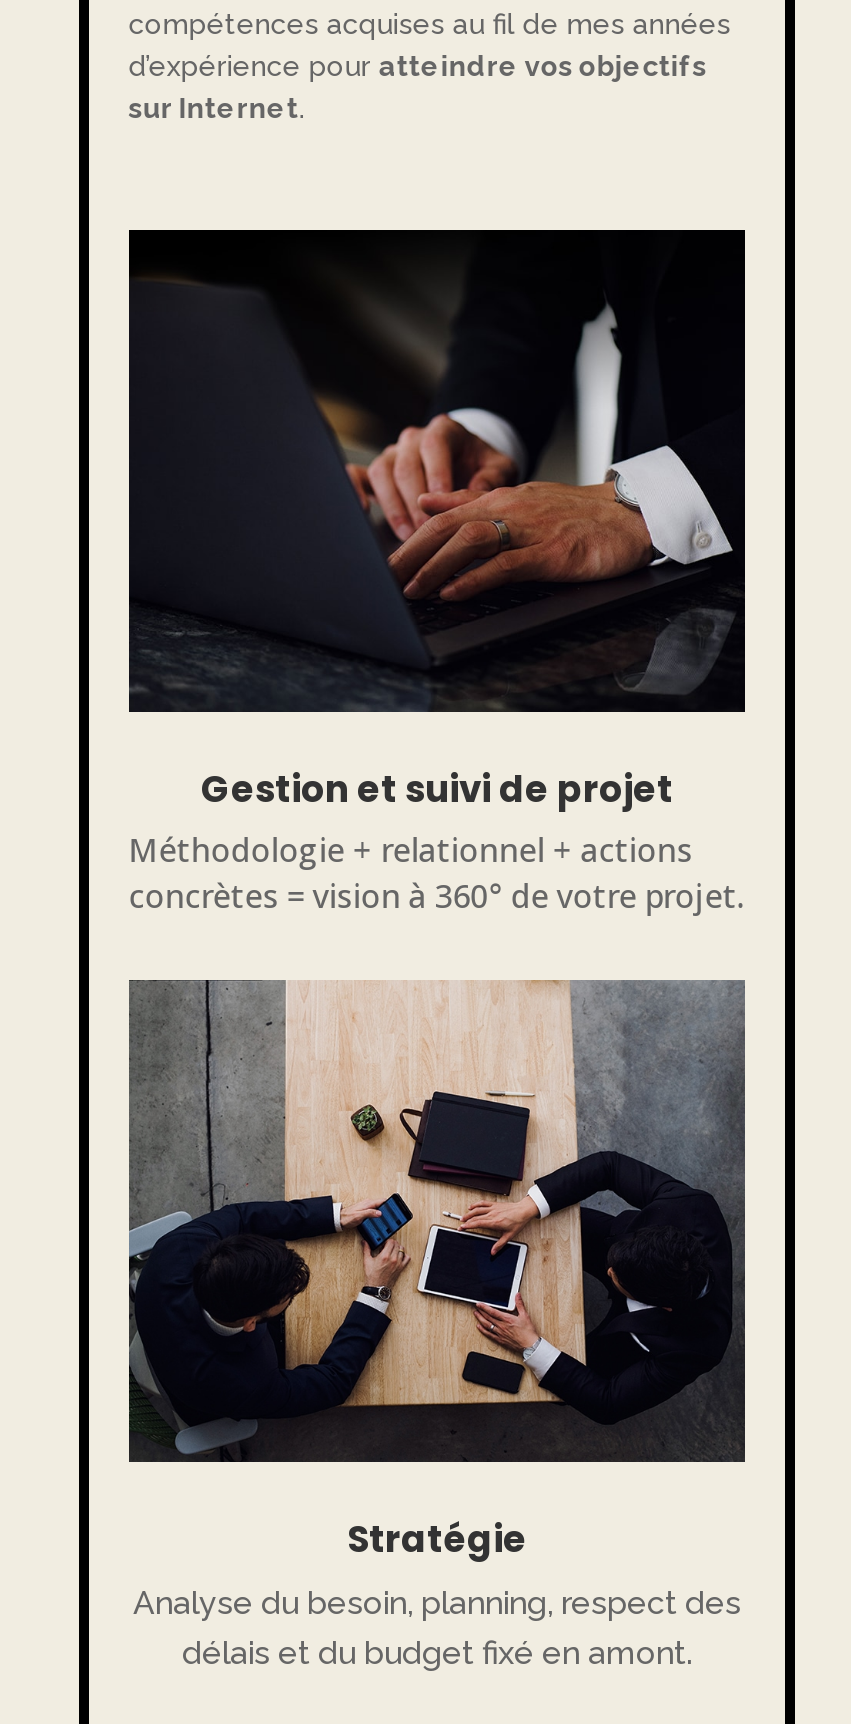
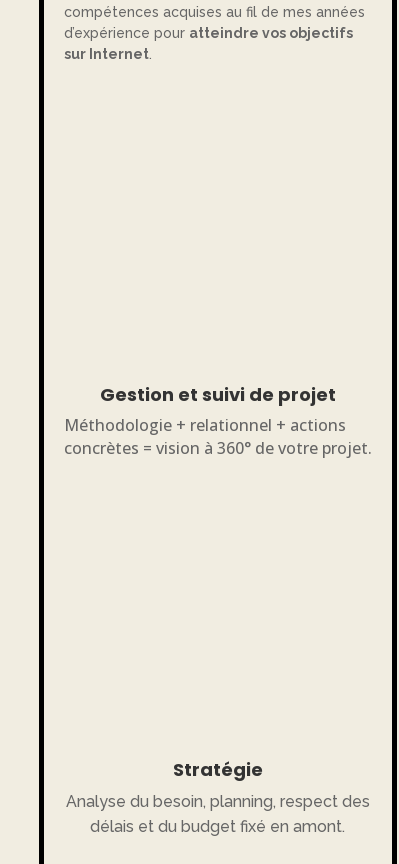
[127,228,747,714] [image] -> none
[127,978,747,1464] [image] -> none

